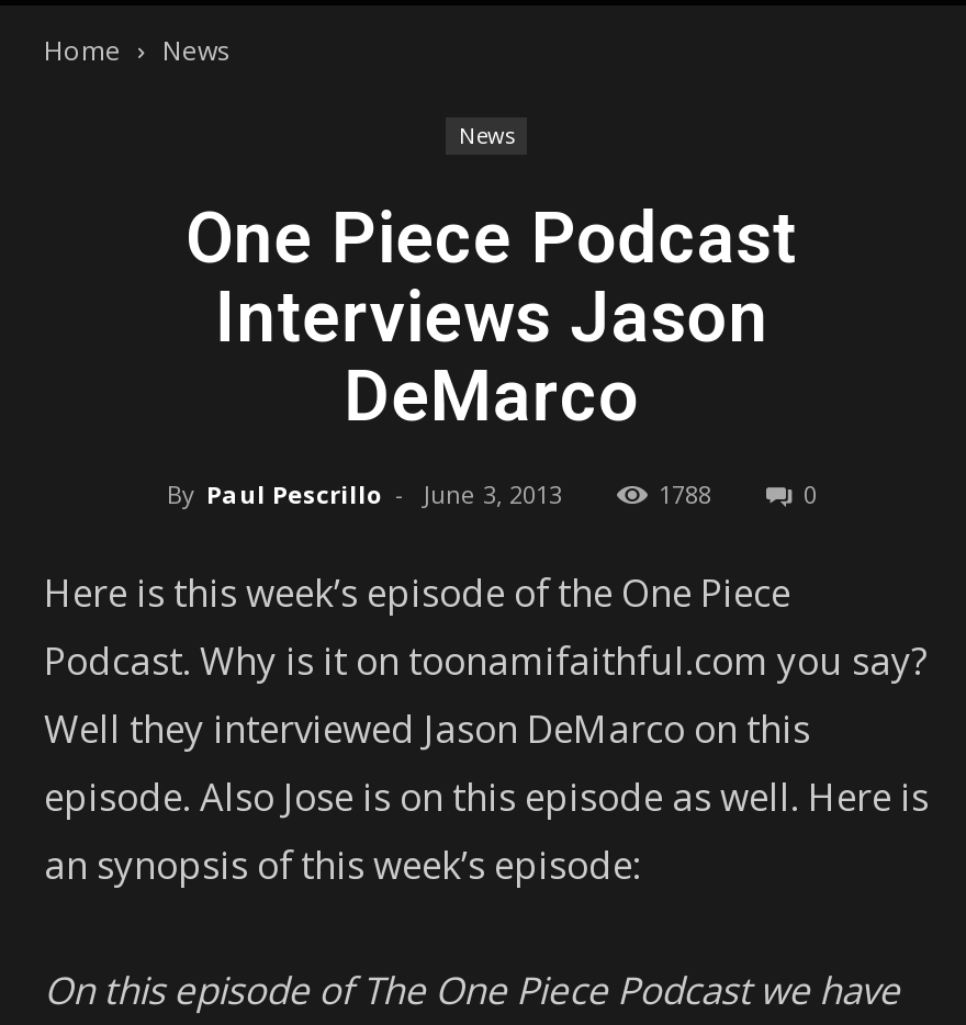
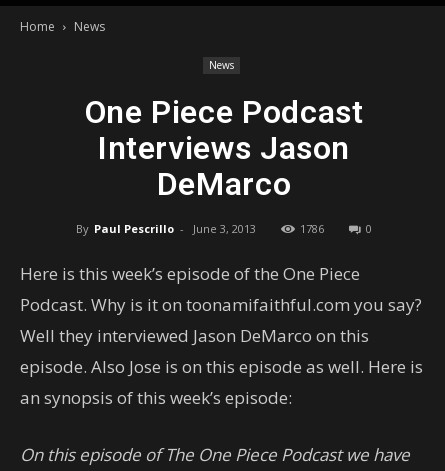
[659,477,711,510] 1788 -> [300,221,324,236] 1786

